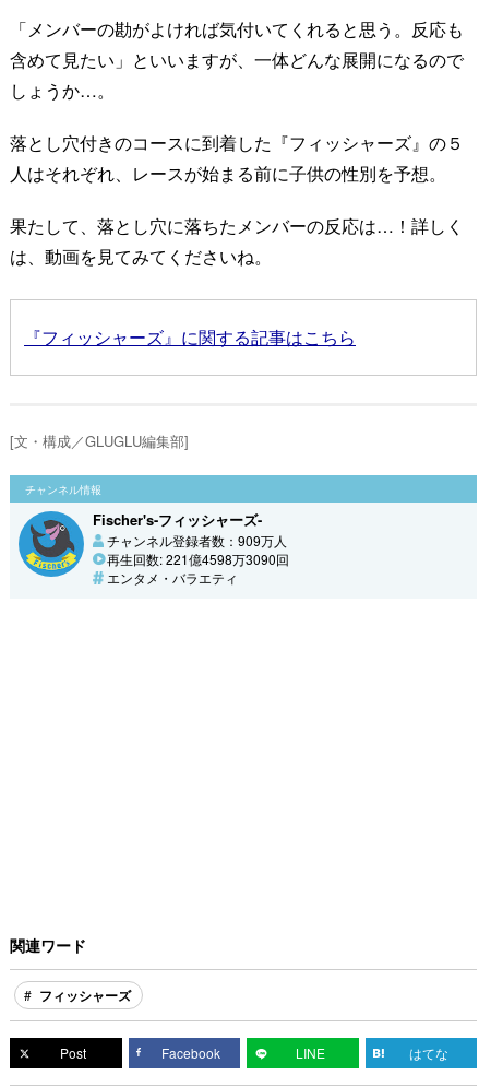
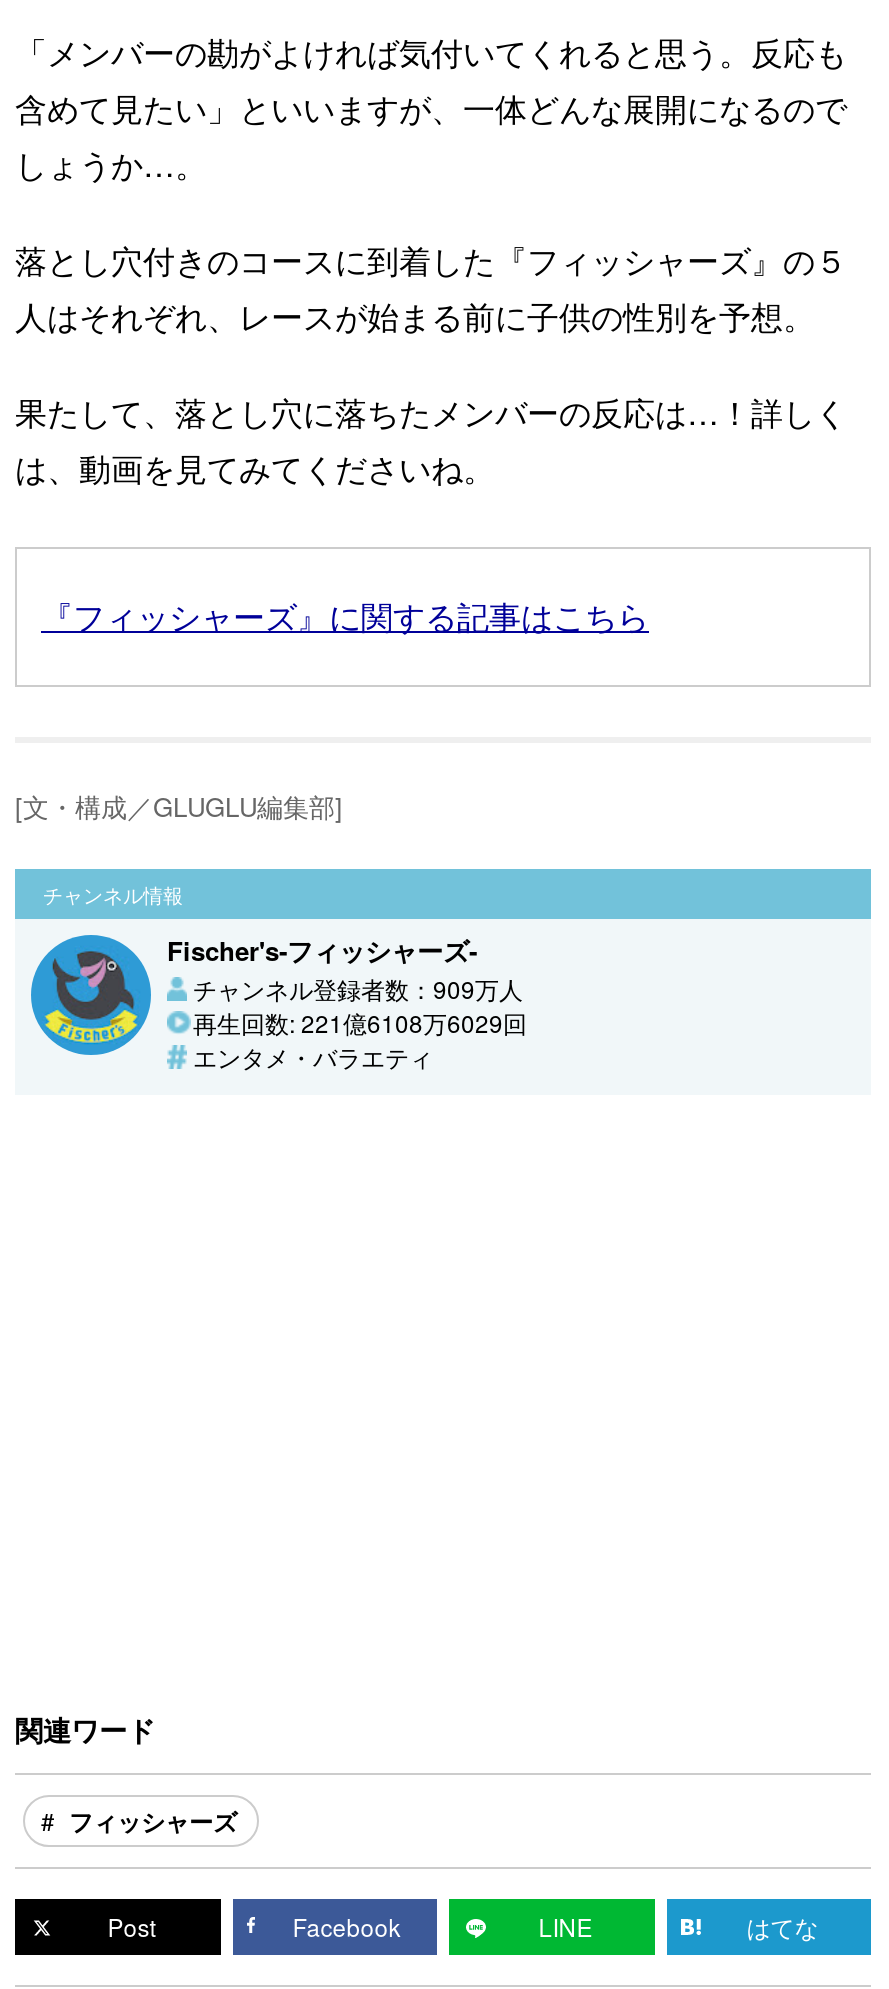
[107,549,289,568] 再生回数: 221億4598万3090回 -> [193,1004,527,1038] 再生回数: 221億6108万6029回

